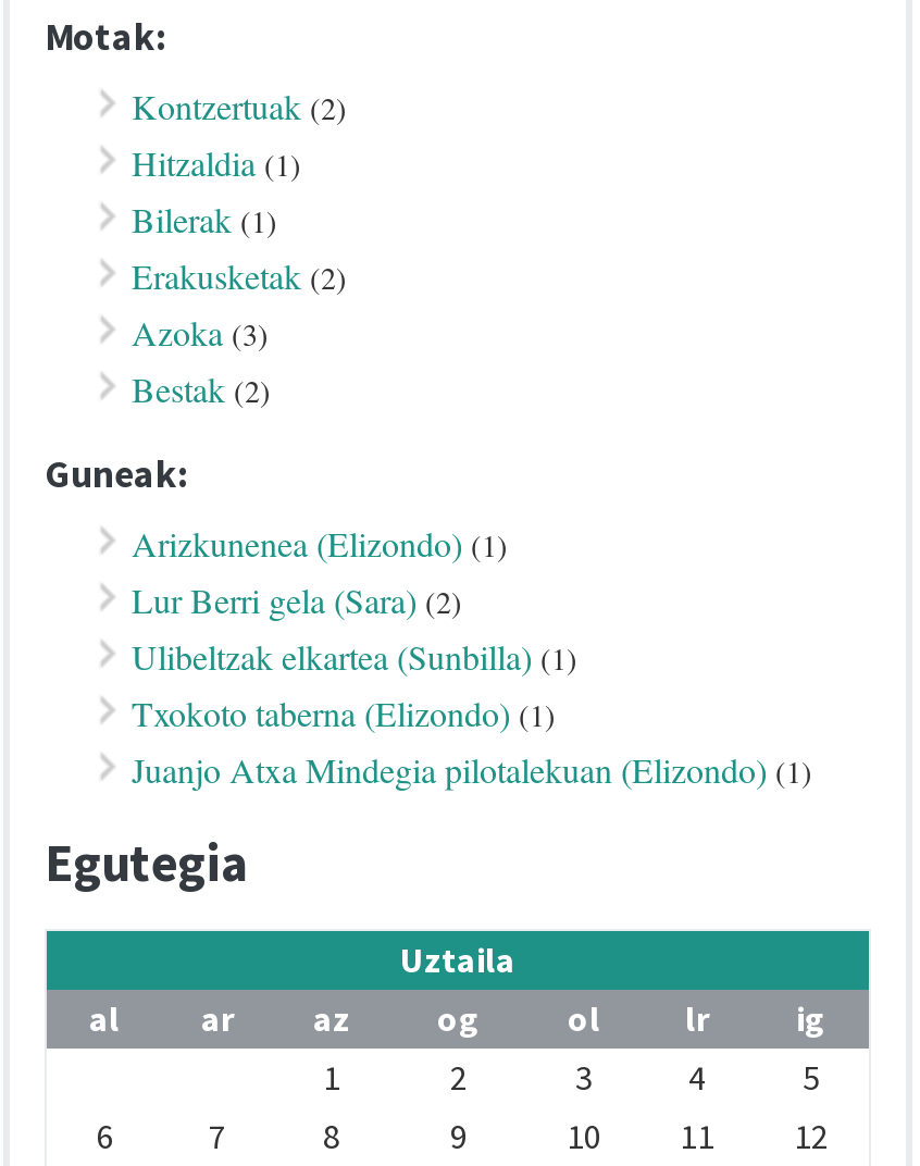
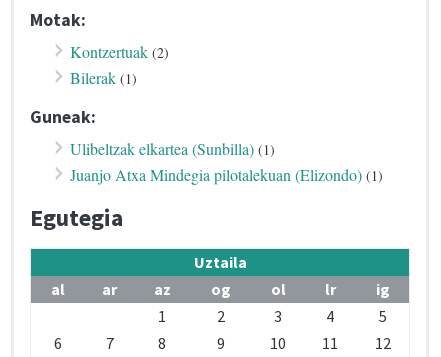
[132,140,301,186] Hitzaldia (1) -> none
[132,253,347,412] Erakusketak (2) | Azoka (3) | Bestak (2) -> none
[132,521,508,623] Arizkunenea (Elizondo) (1) | Lur Berri gela (Sara) (2) -> none
[132,690,556,736] Txokoto taberna (Elizondo) (1) -> none

